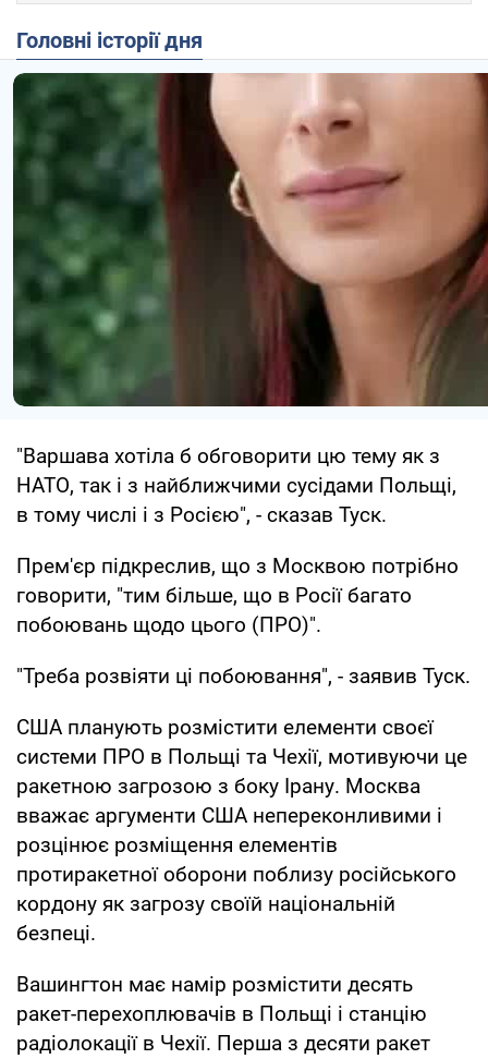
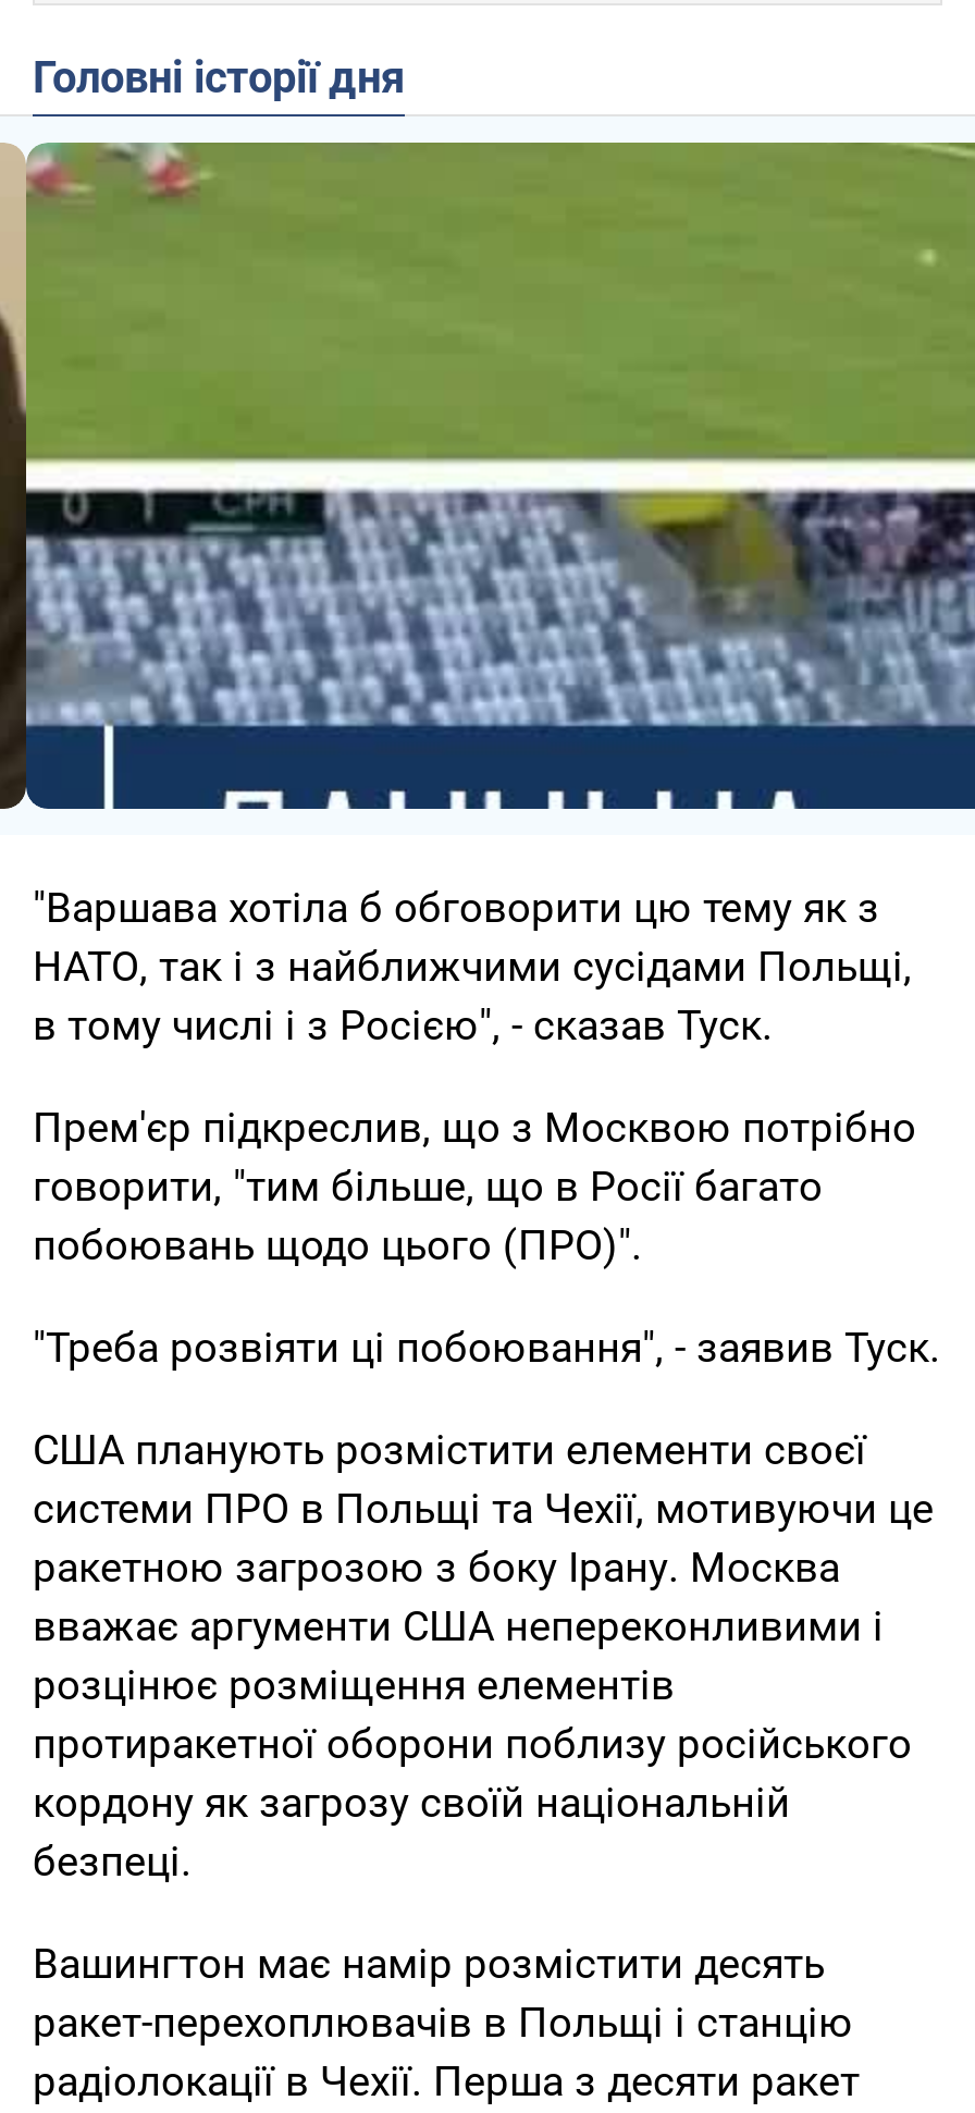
[3,72,485,407] [image] -> [7,140,968,811] [image]

